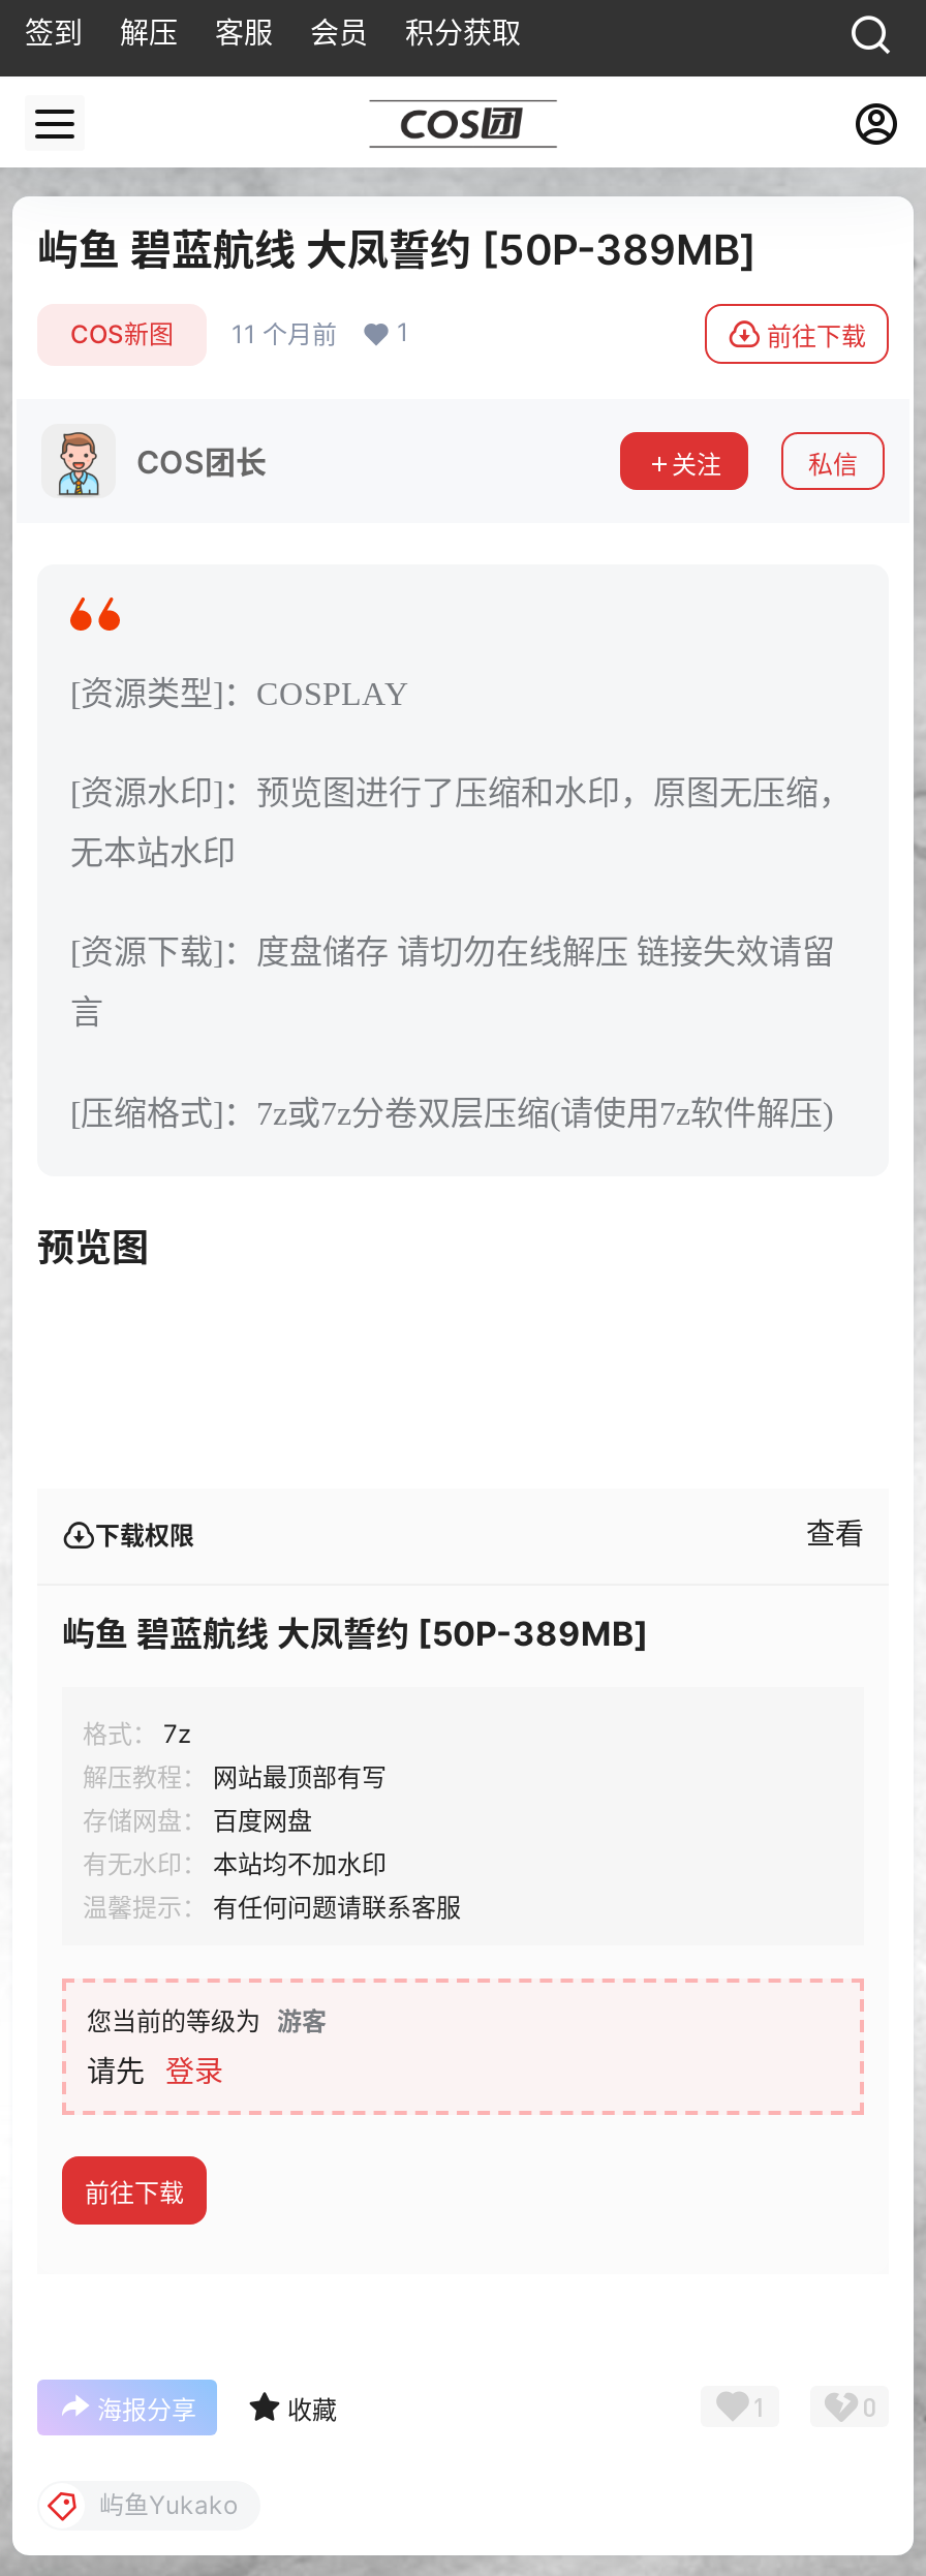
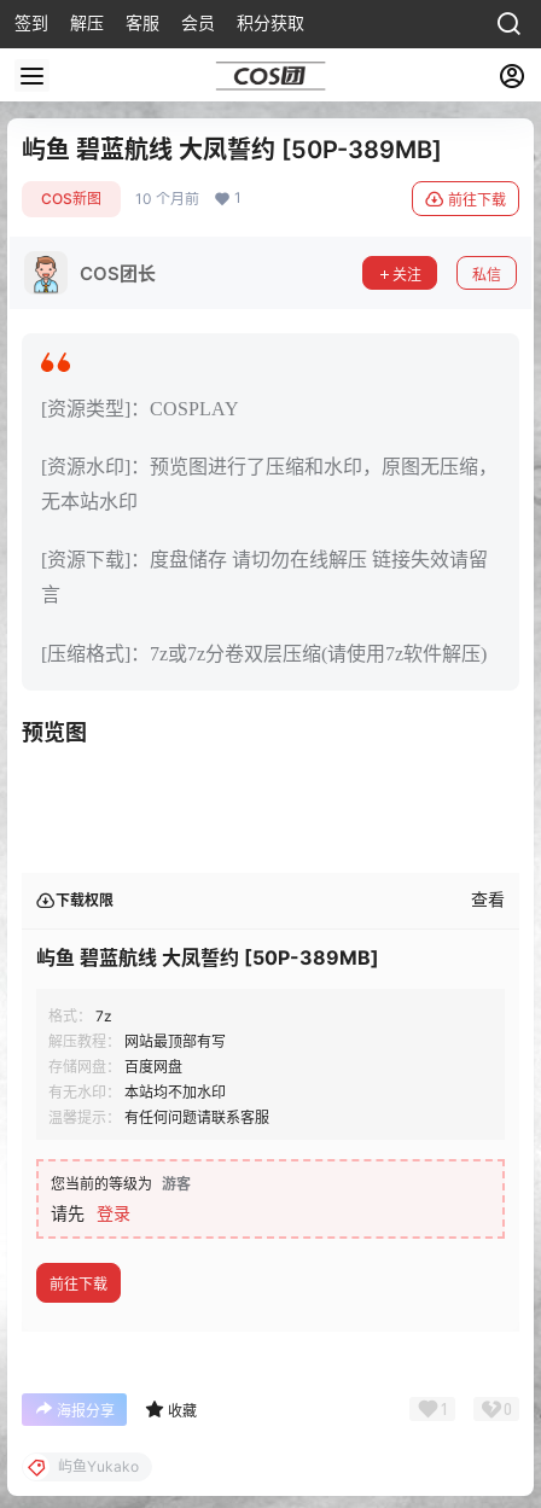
[70,316,409,349] COS新图 11 个月前 1 -> [41,188,242,208] COS新图 10 个月前 1

